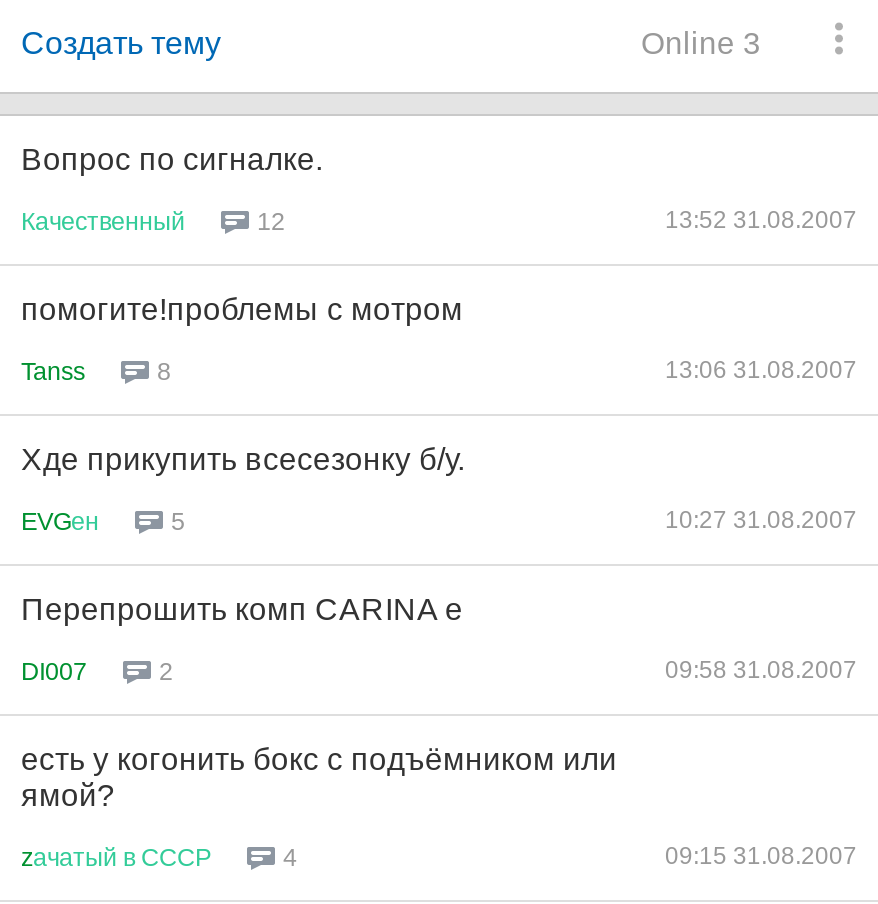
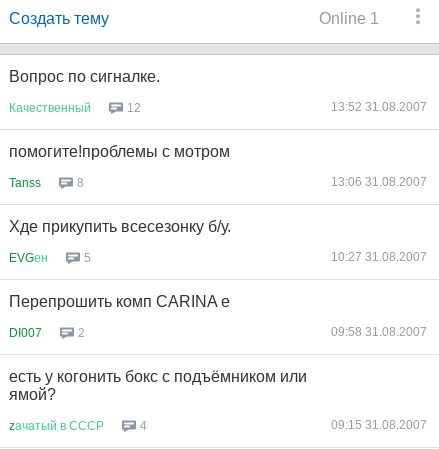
[641,26,761,60] Online 3 -> [319,10,379,27] Online 1

